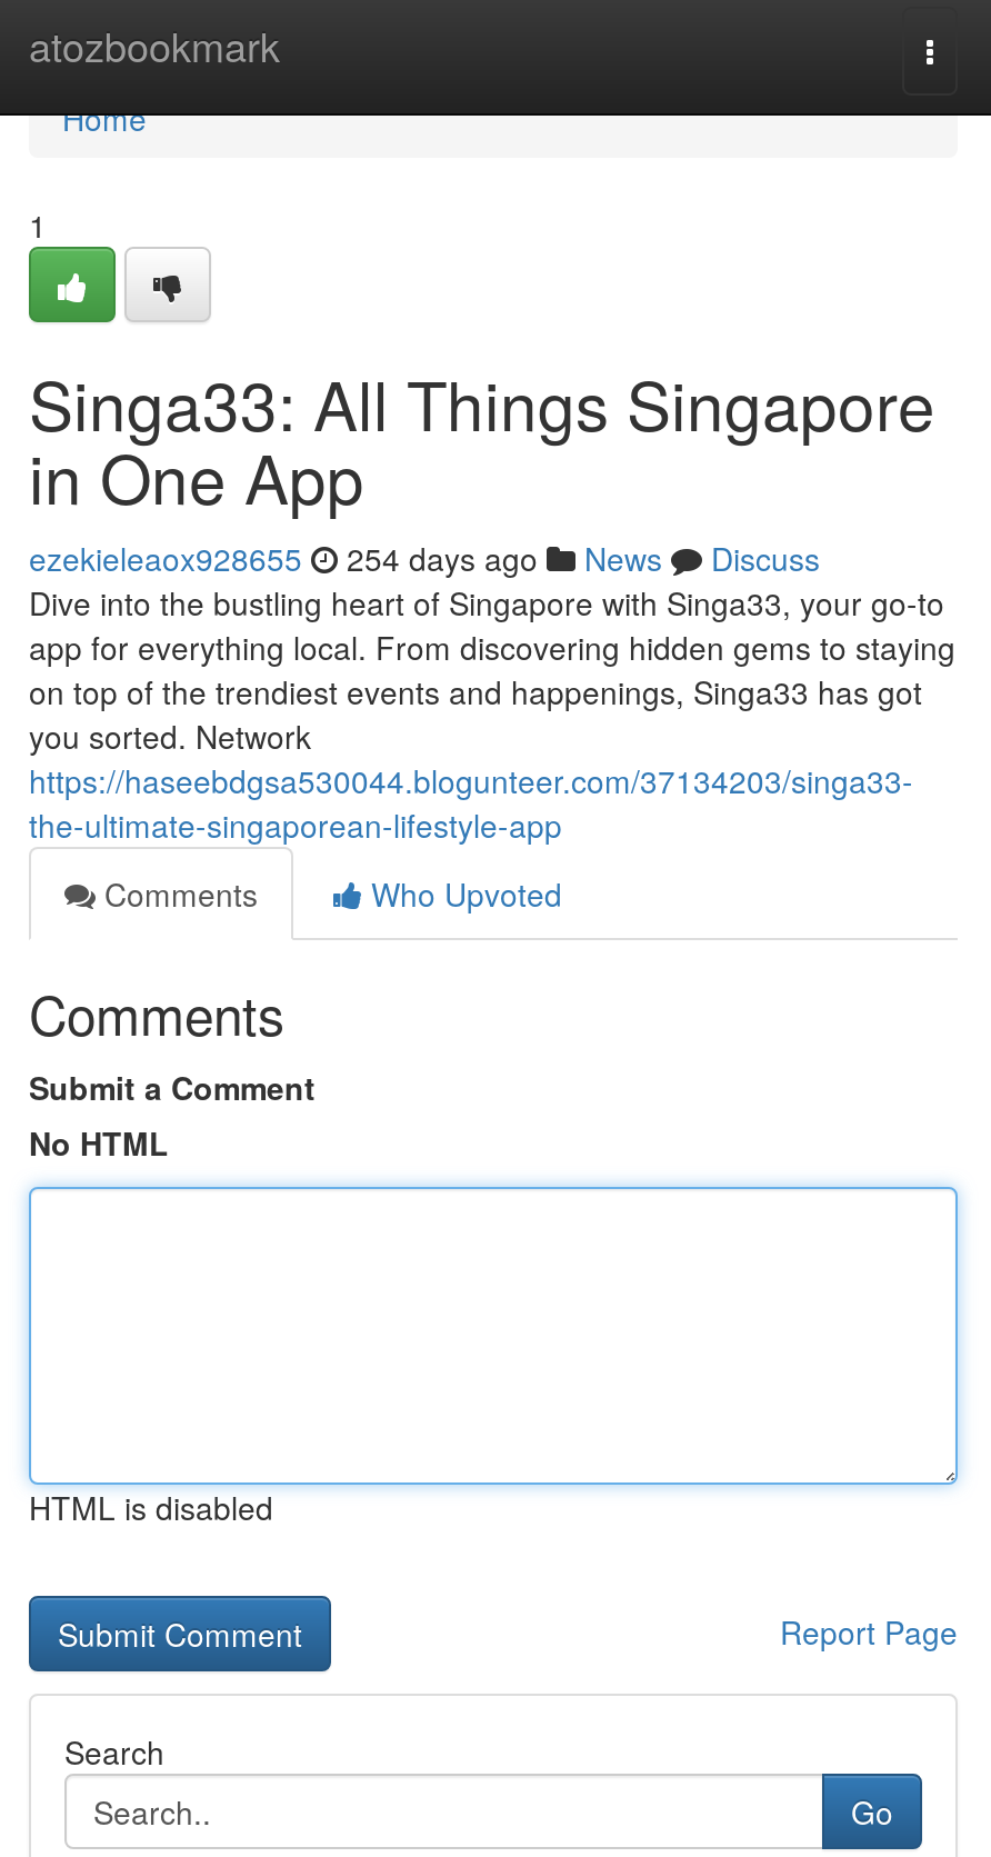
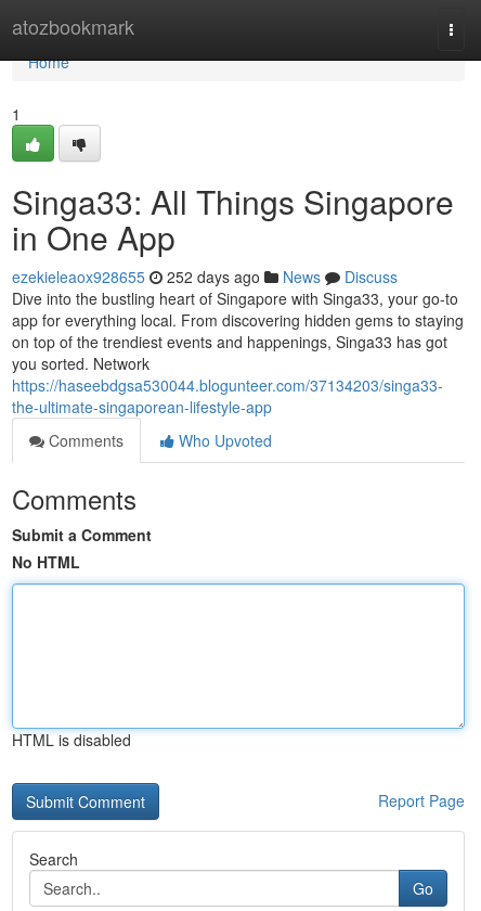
[29,536,820,580] ezekieleaox928655 254 days ago News Discuss -> [12,266,398,287] ezekieleaox928655 252 days ago News Discuss

